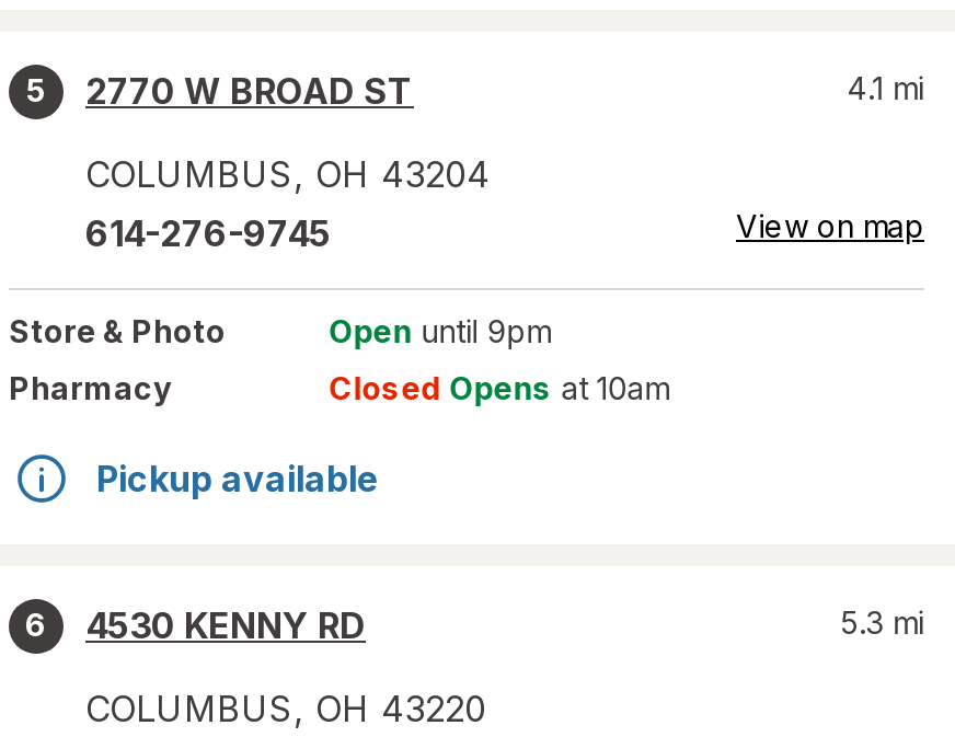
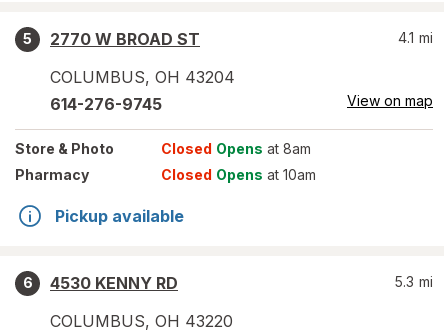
[329,312,550,349] Open until 9pm -> [161,140,311,157] Closed Opens at 8am

